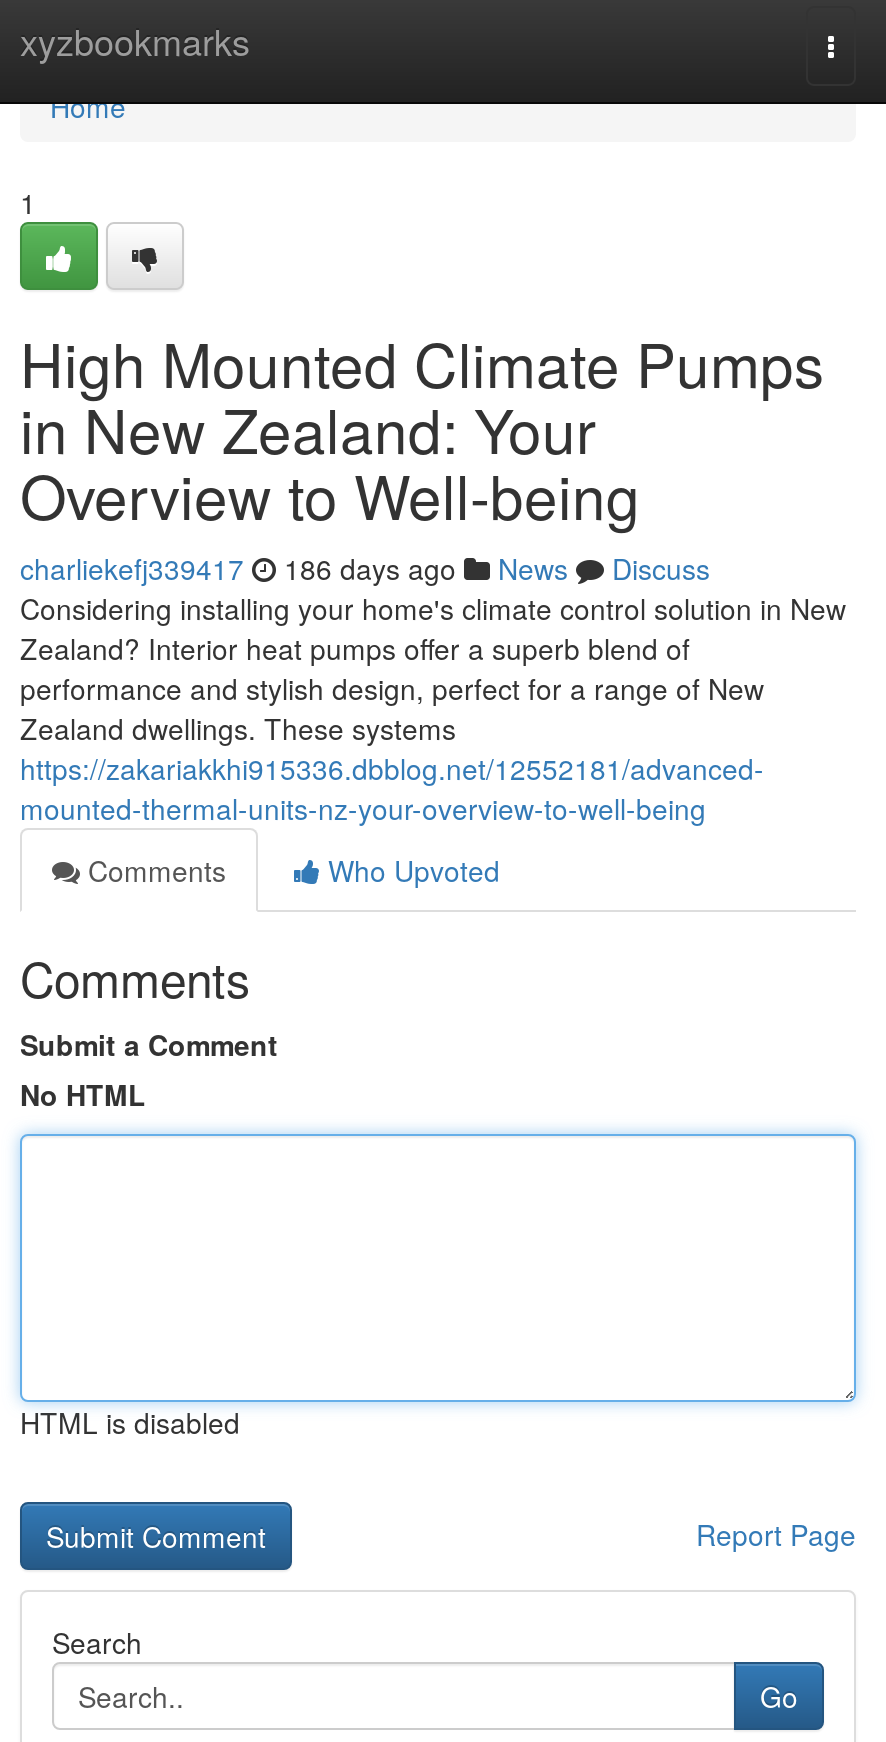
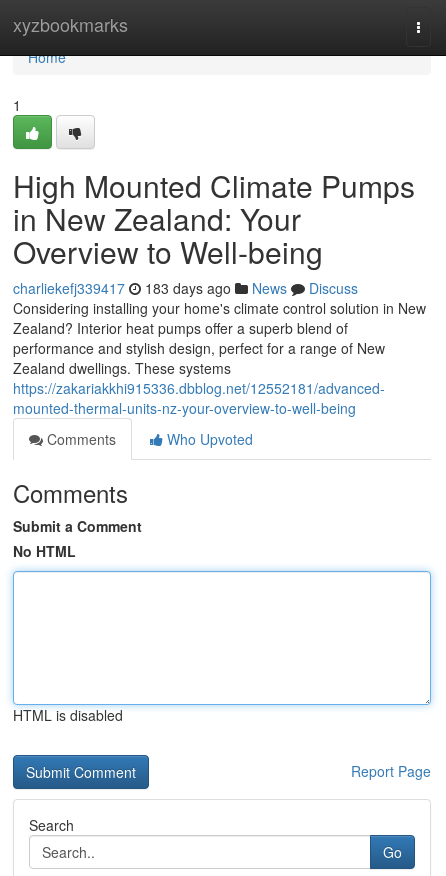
[20,548,710,588] charliekefj339417 186 days ago News Discuss -> [13,278,358,298] charliekefj339417 183 days ago News Discuss

